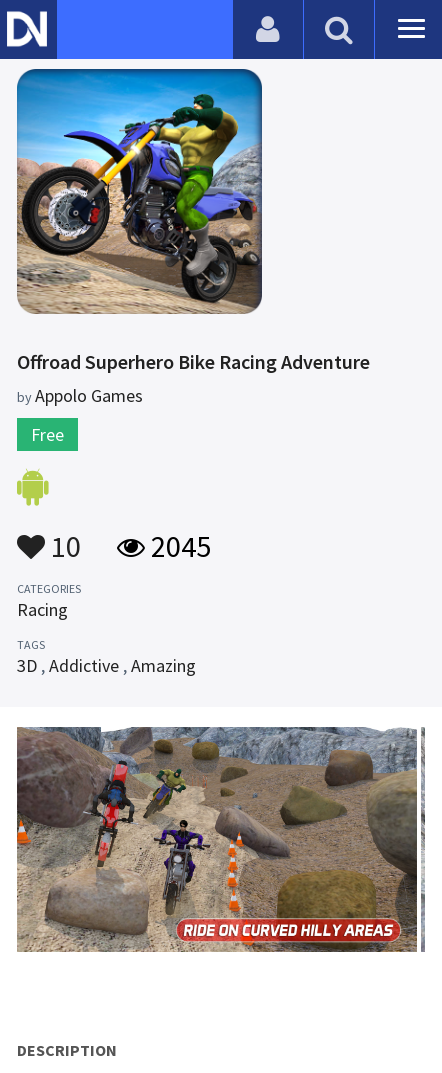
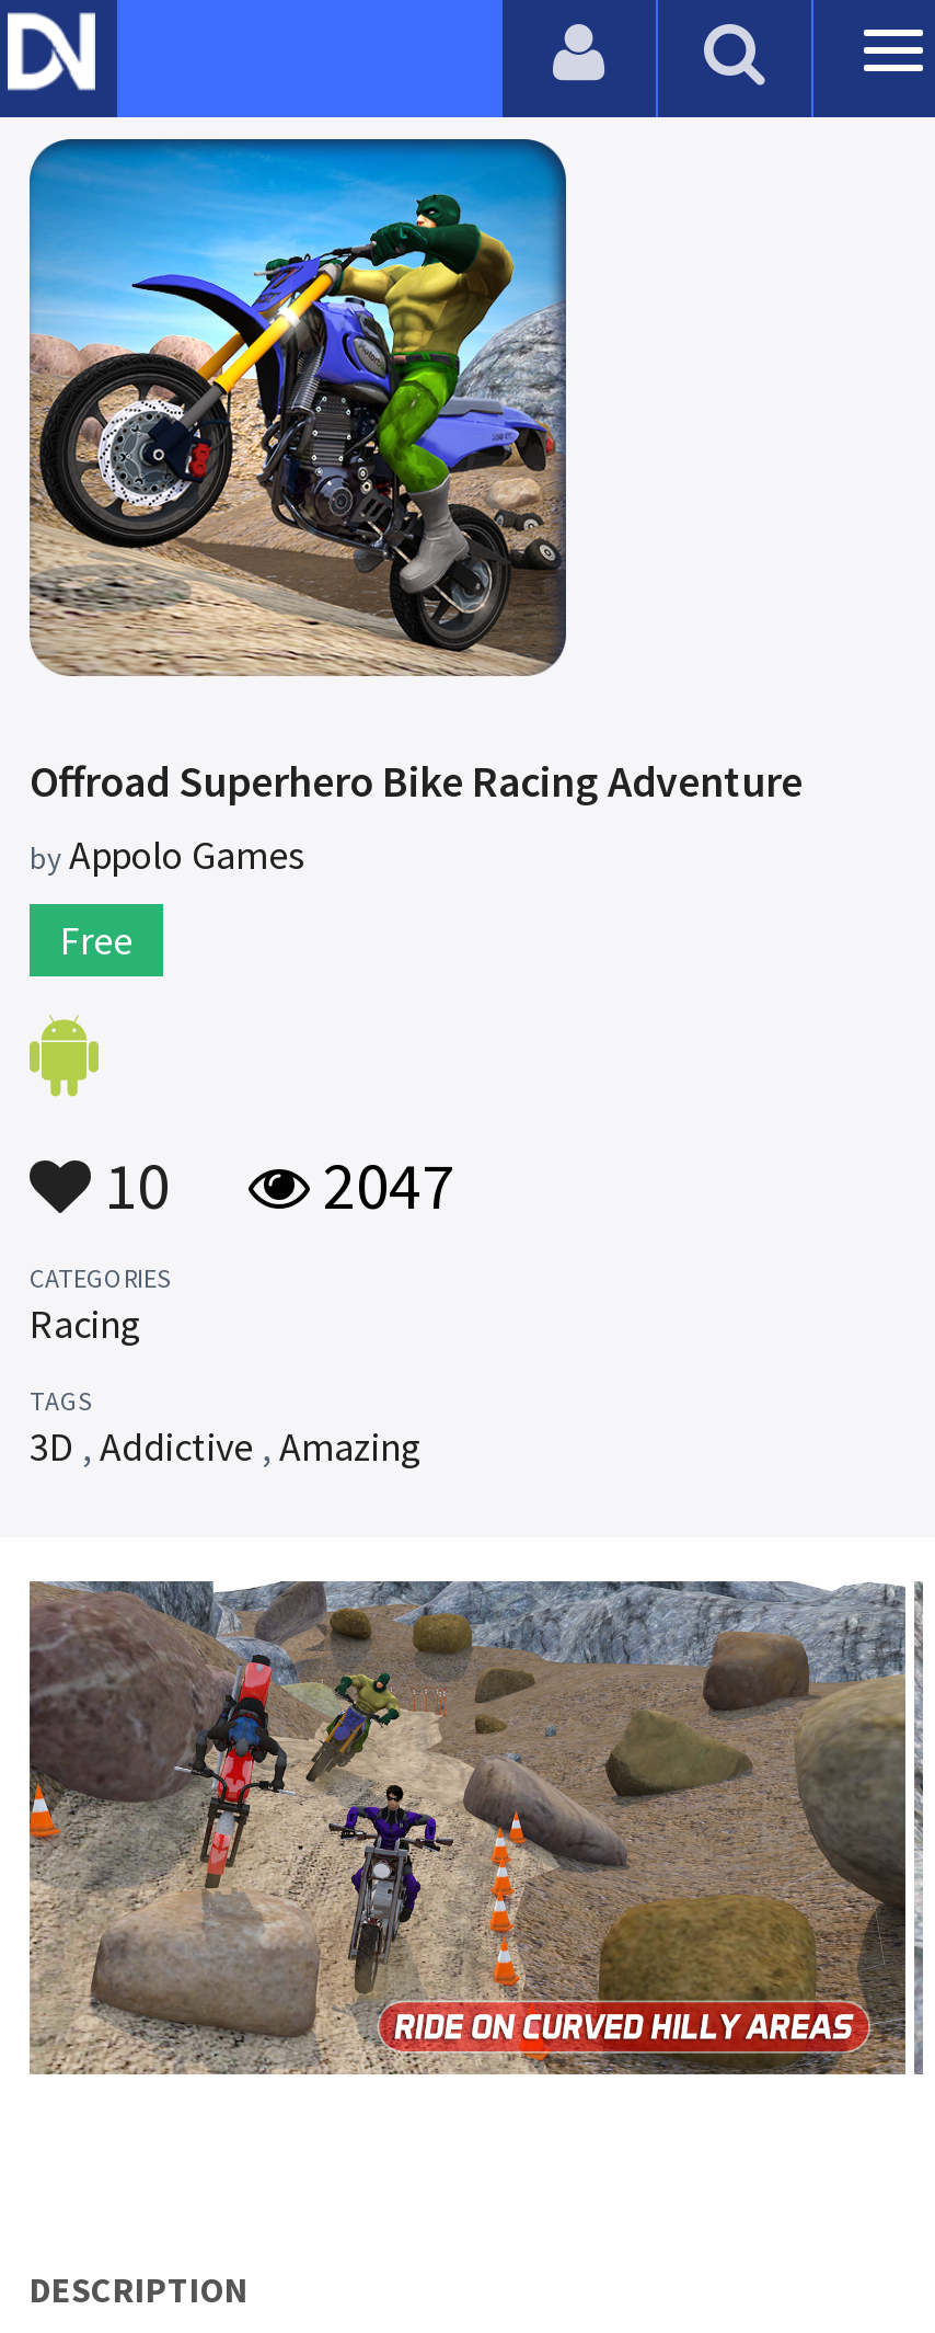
[45,527,211,565] 10 2045 -> [91,1143,454,1226] 10 2047

